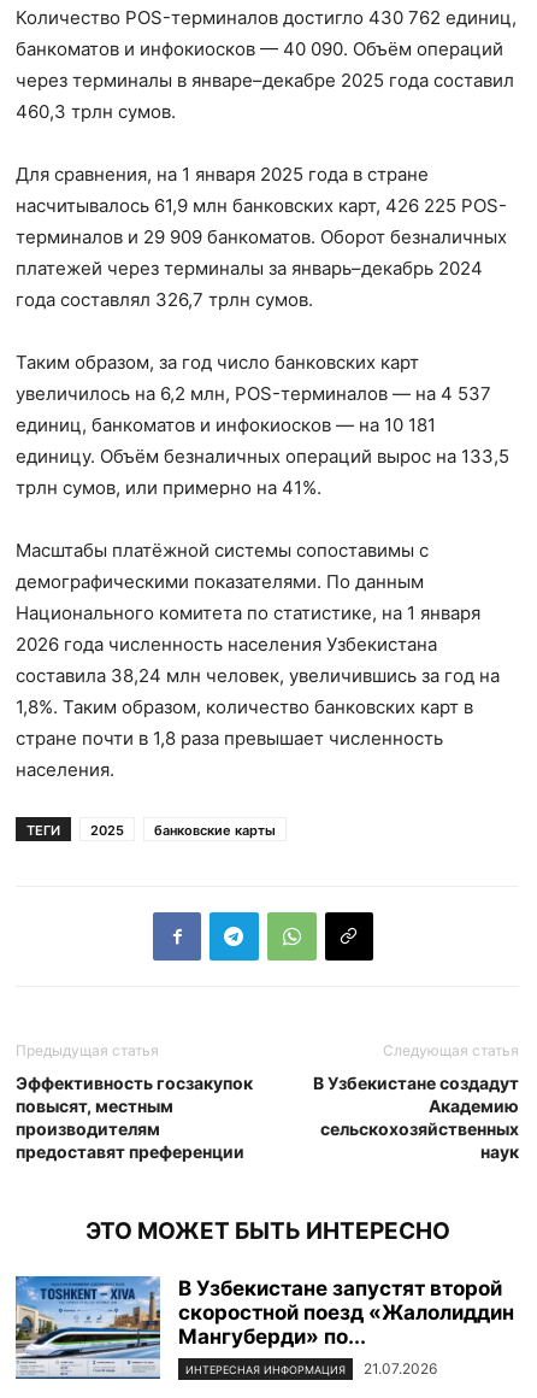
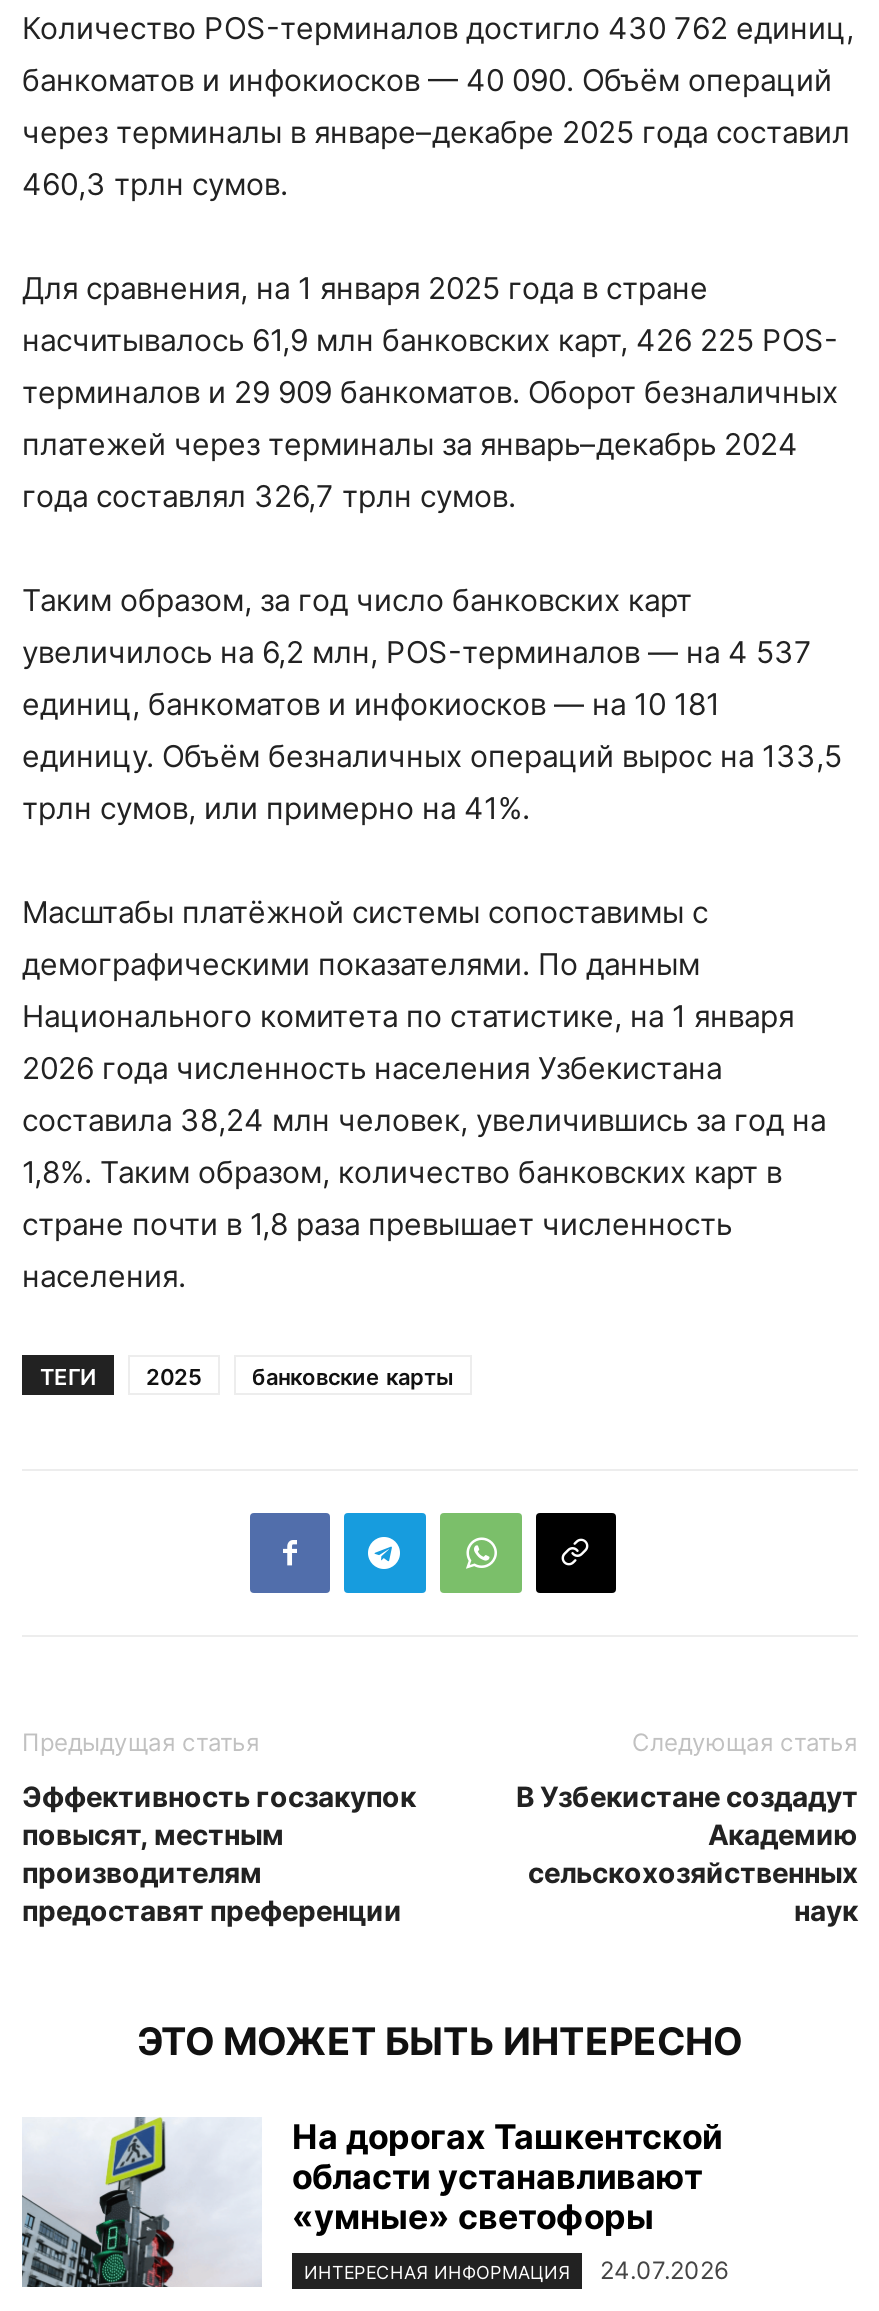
[14,1275,514,1380] [image] | В Узбекистане запустят второй | скоростной поезд «Жалолиддин | Мангуберди» по... -> [22,2115,722,2289] [image] | На дорогах Ташкентской | области устанавливают | «умные» светофоры
[185,1359,437,1377] ИНТЕРЕСНАЯ ИНФОРМАЦИЯ 21.07.2026 -> [304,2255,728,2285] ИНТЕРЕСНАЯ ИНФОРМАЦИЯ 24.07.2026

